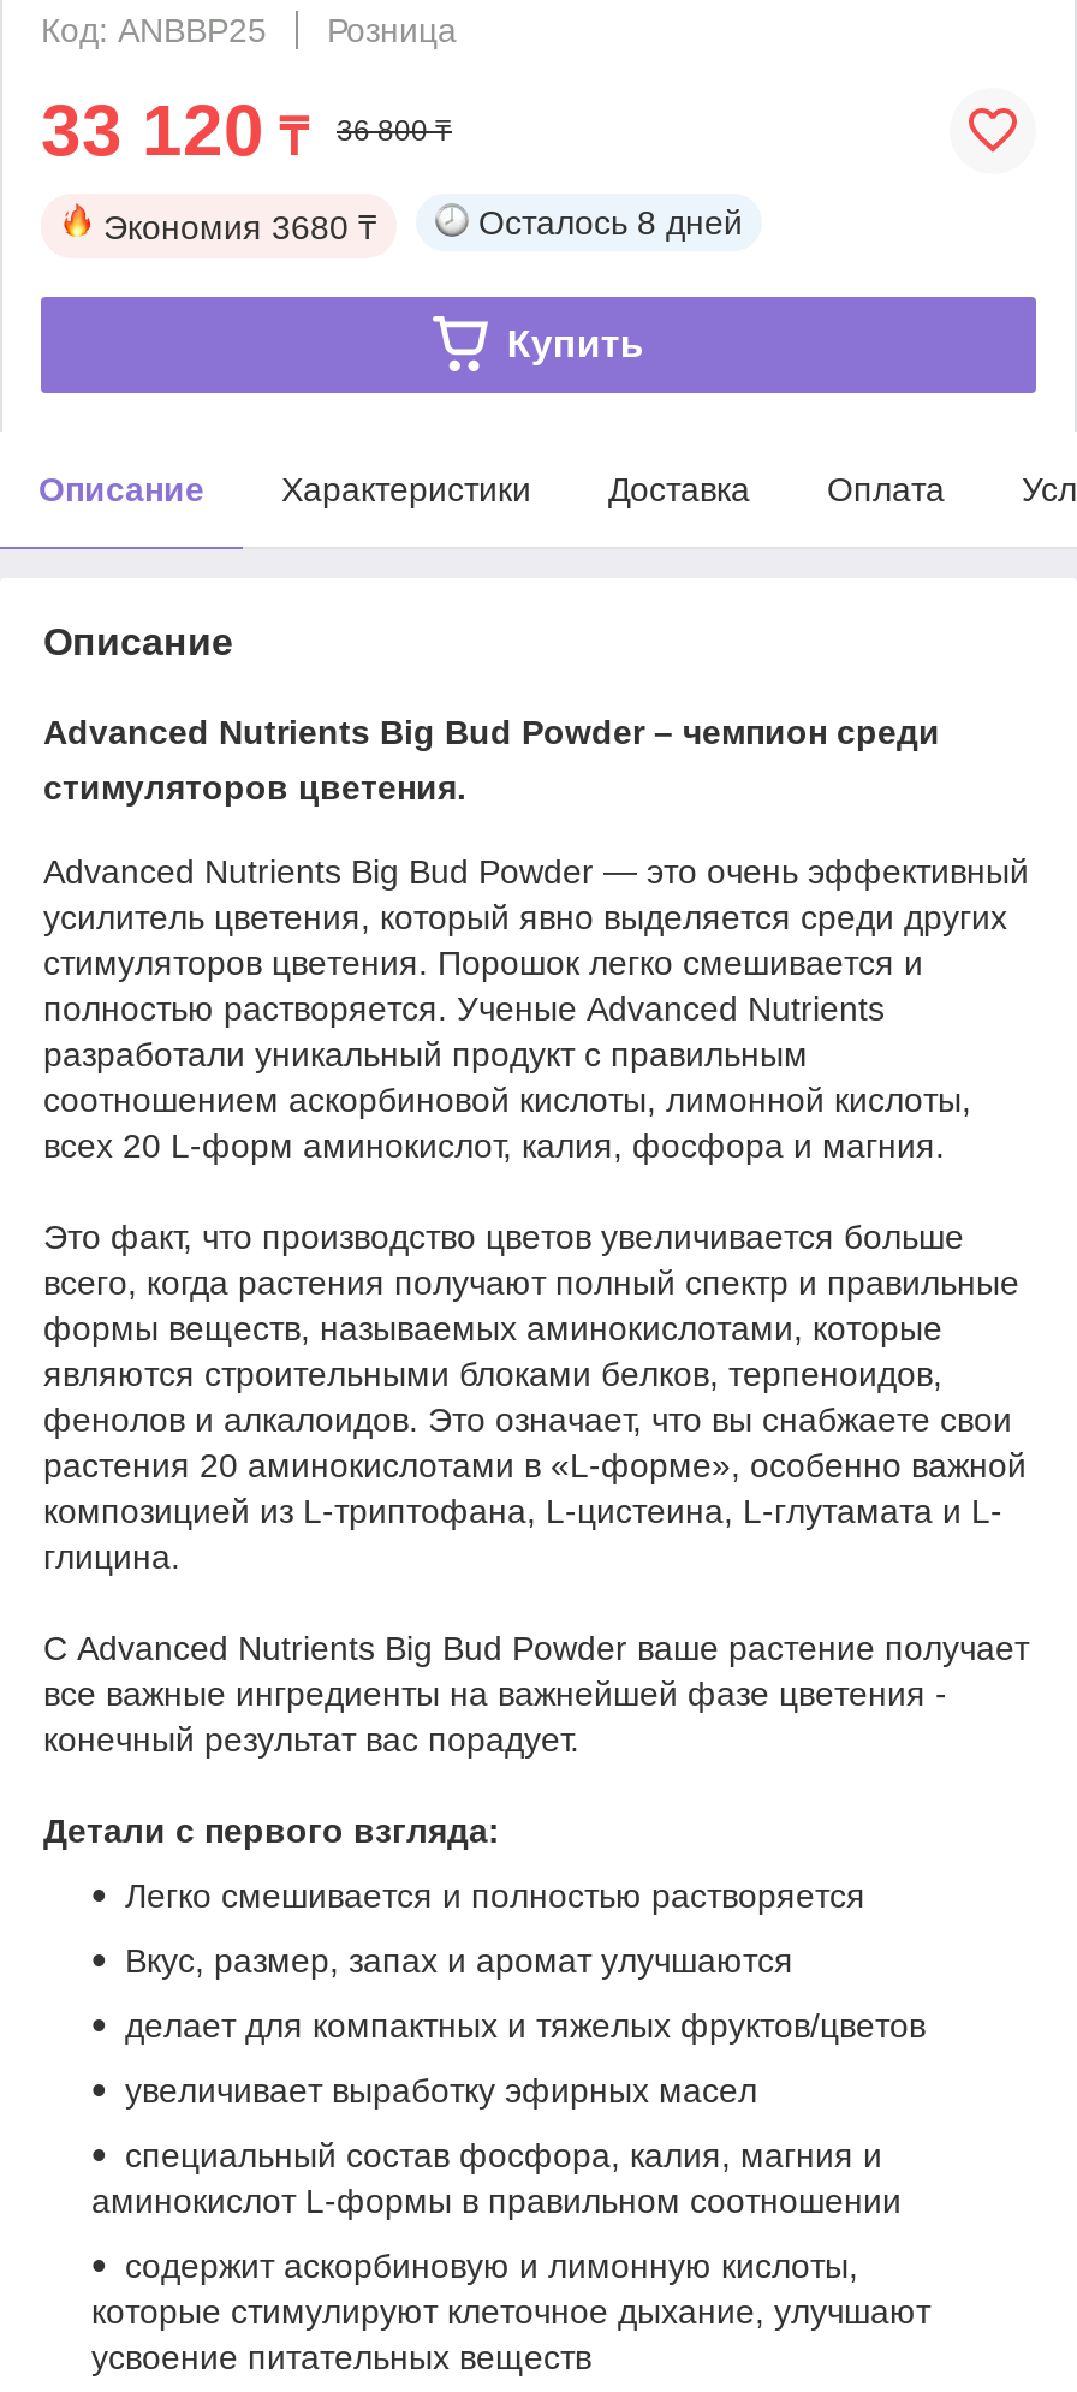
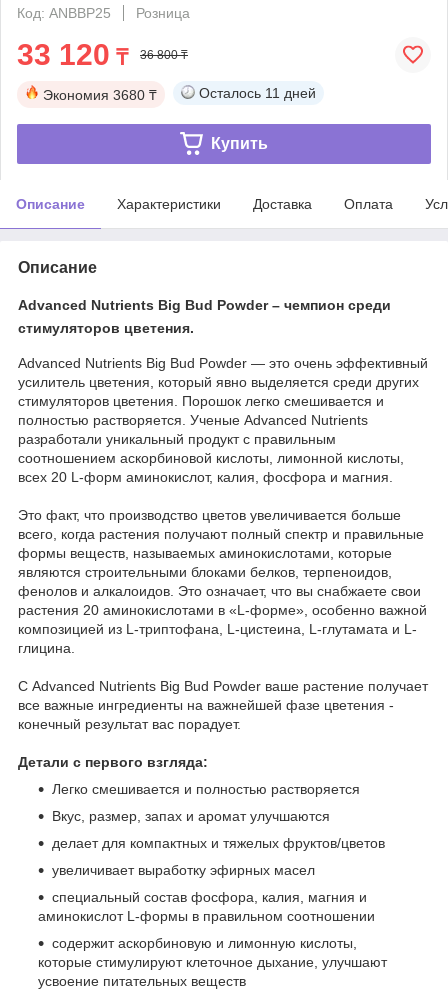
[478,203,743,241] Осталось 8 дней -> [199,85,316,101] Осталось 11 дней

